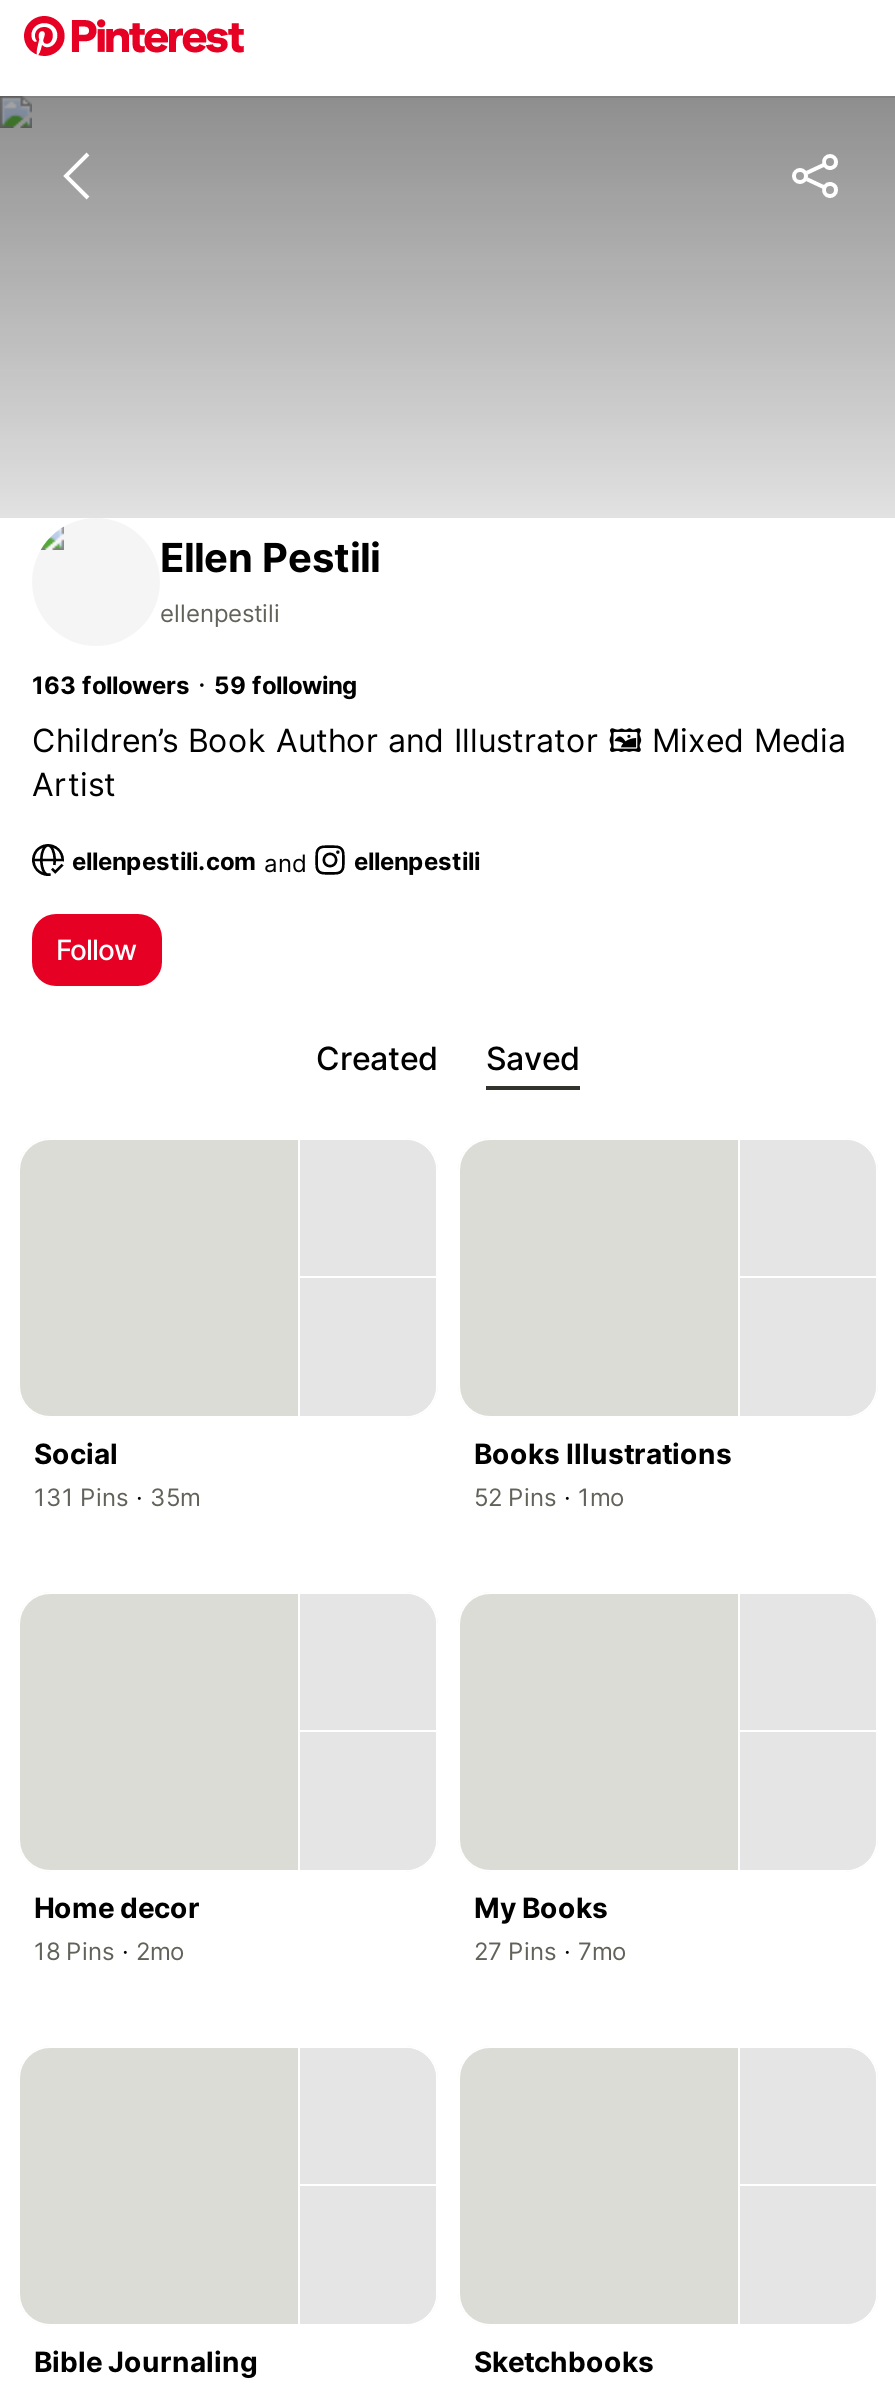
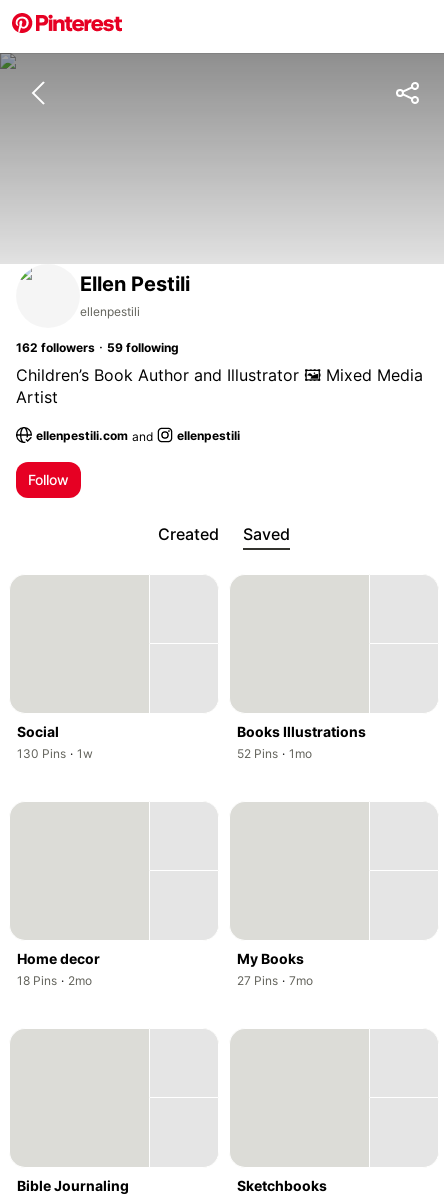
[32,666,358,700] 163 followers · 59 following -> [16,338,179,355] 162 followers · 59 following
[32,1480,200,1512] ,131 Pins · , 35m -> [16,745,93,761] ,130 Pins · , 1w

